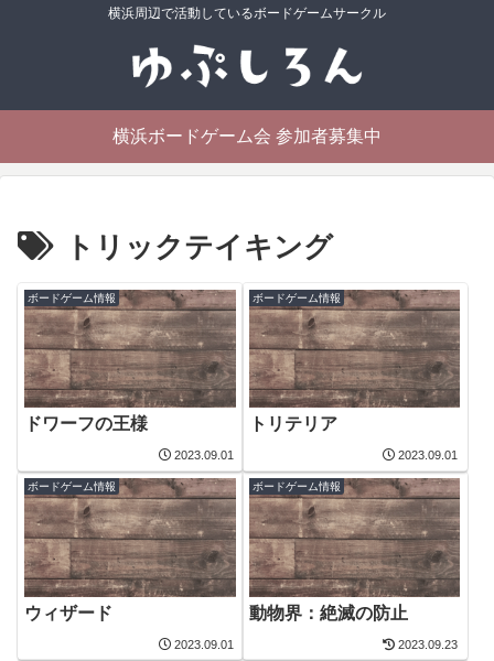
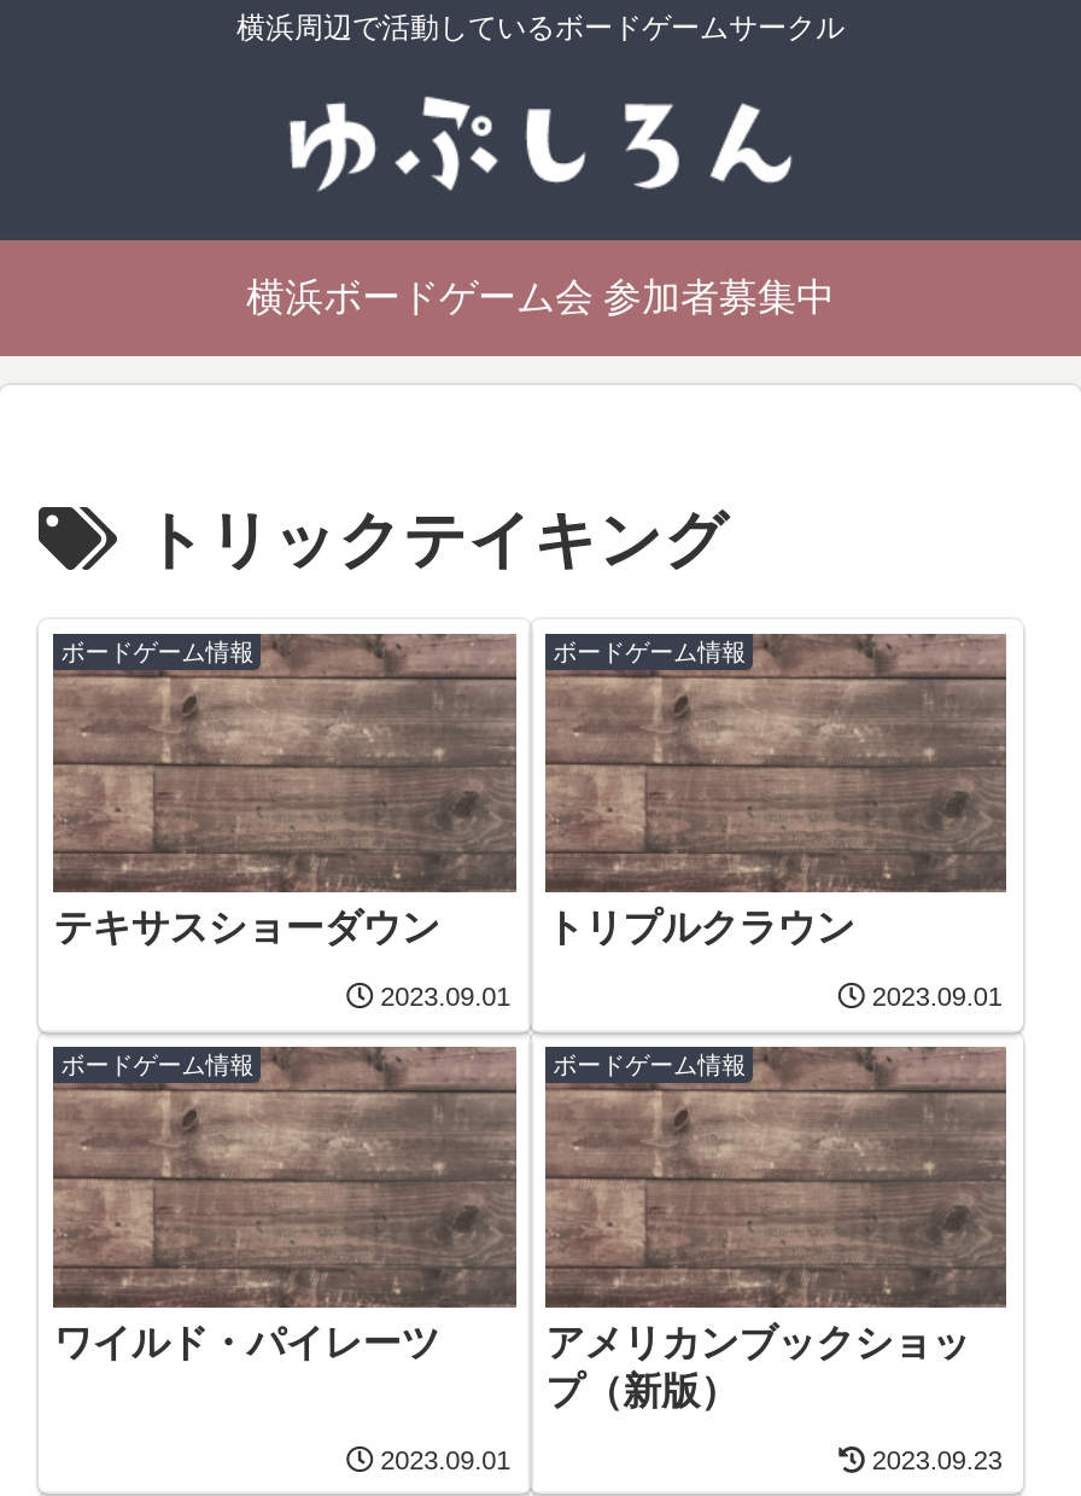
[24,415,148,433] ドワーフの王様 -> [54,908,440,949] テキサスショーダウン
[249,415,338,433] トリテリア -> [546,908,854,949] トリプルクラウン
[24,603,113,622] ウィザード -> [54,1321,440,1362] ワイルド・パイレーツ
[249,603,408,622] 動物界：絶滅の防止 -> [546,1321,970,1410] アメリカンブックショッ | プ（新版）

